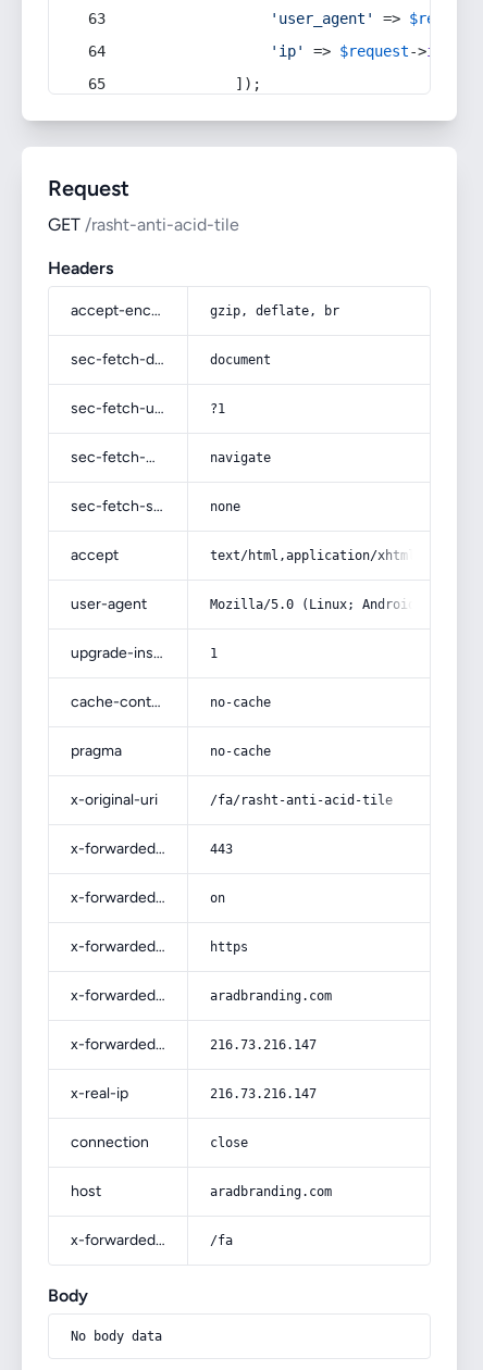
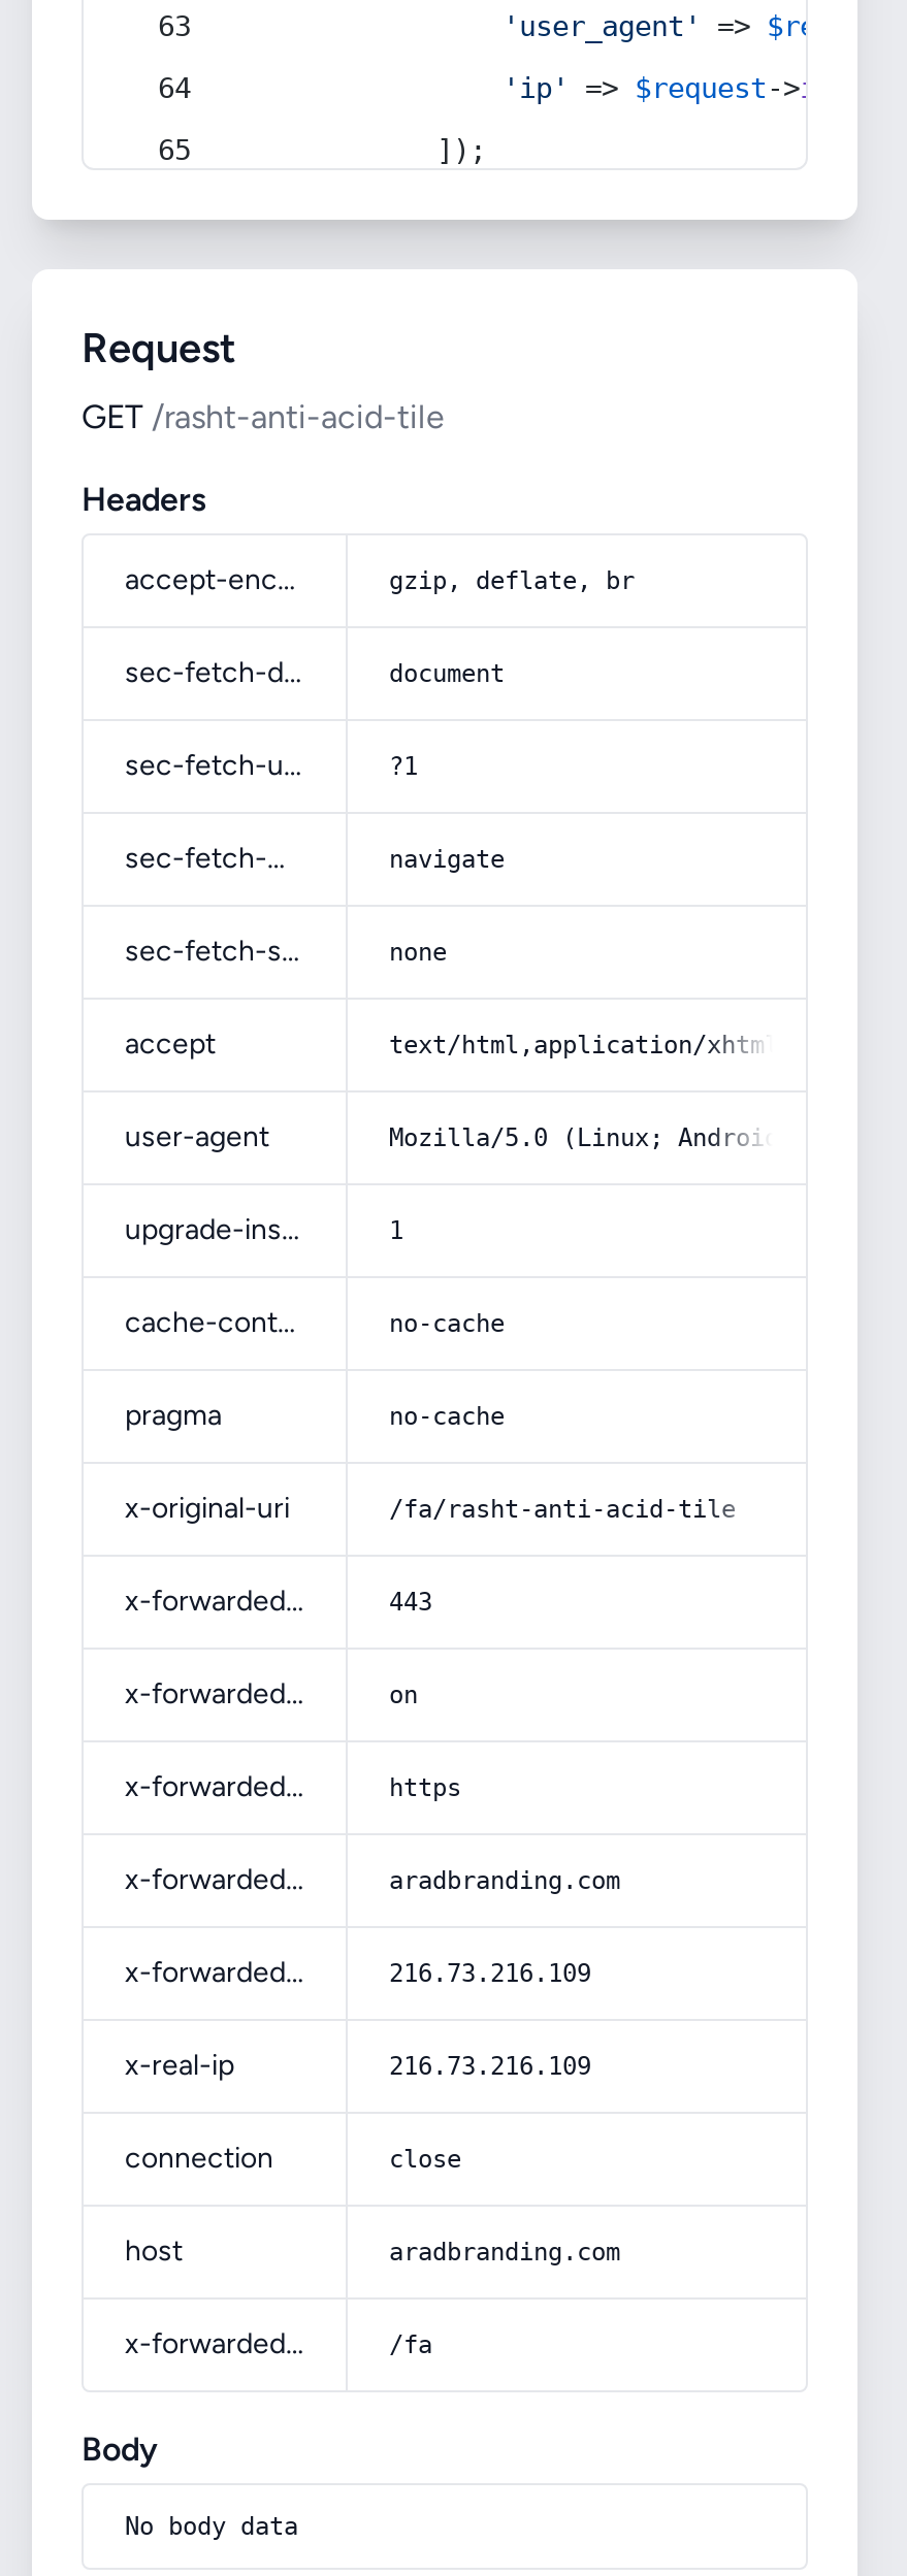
[210,1037,317,1053] 216.73.216.147 -> [389,1959,591,1988] 216.73.216.109
[210,1086,317,1101] 216.73.216.147 -> [389,2052,591,2081] 216.73.216.109

